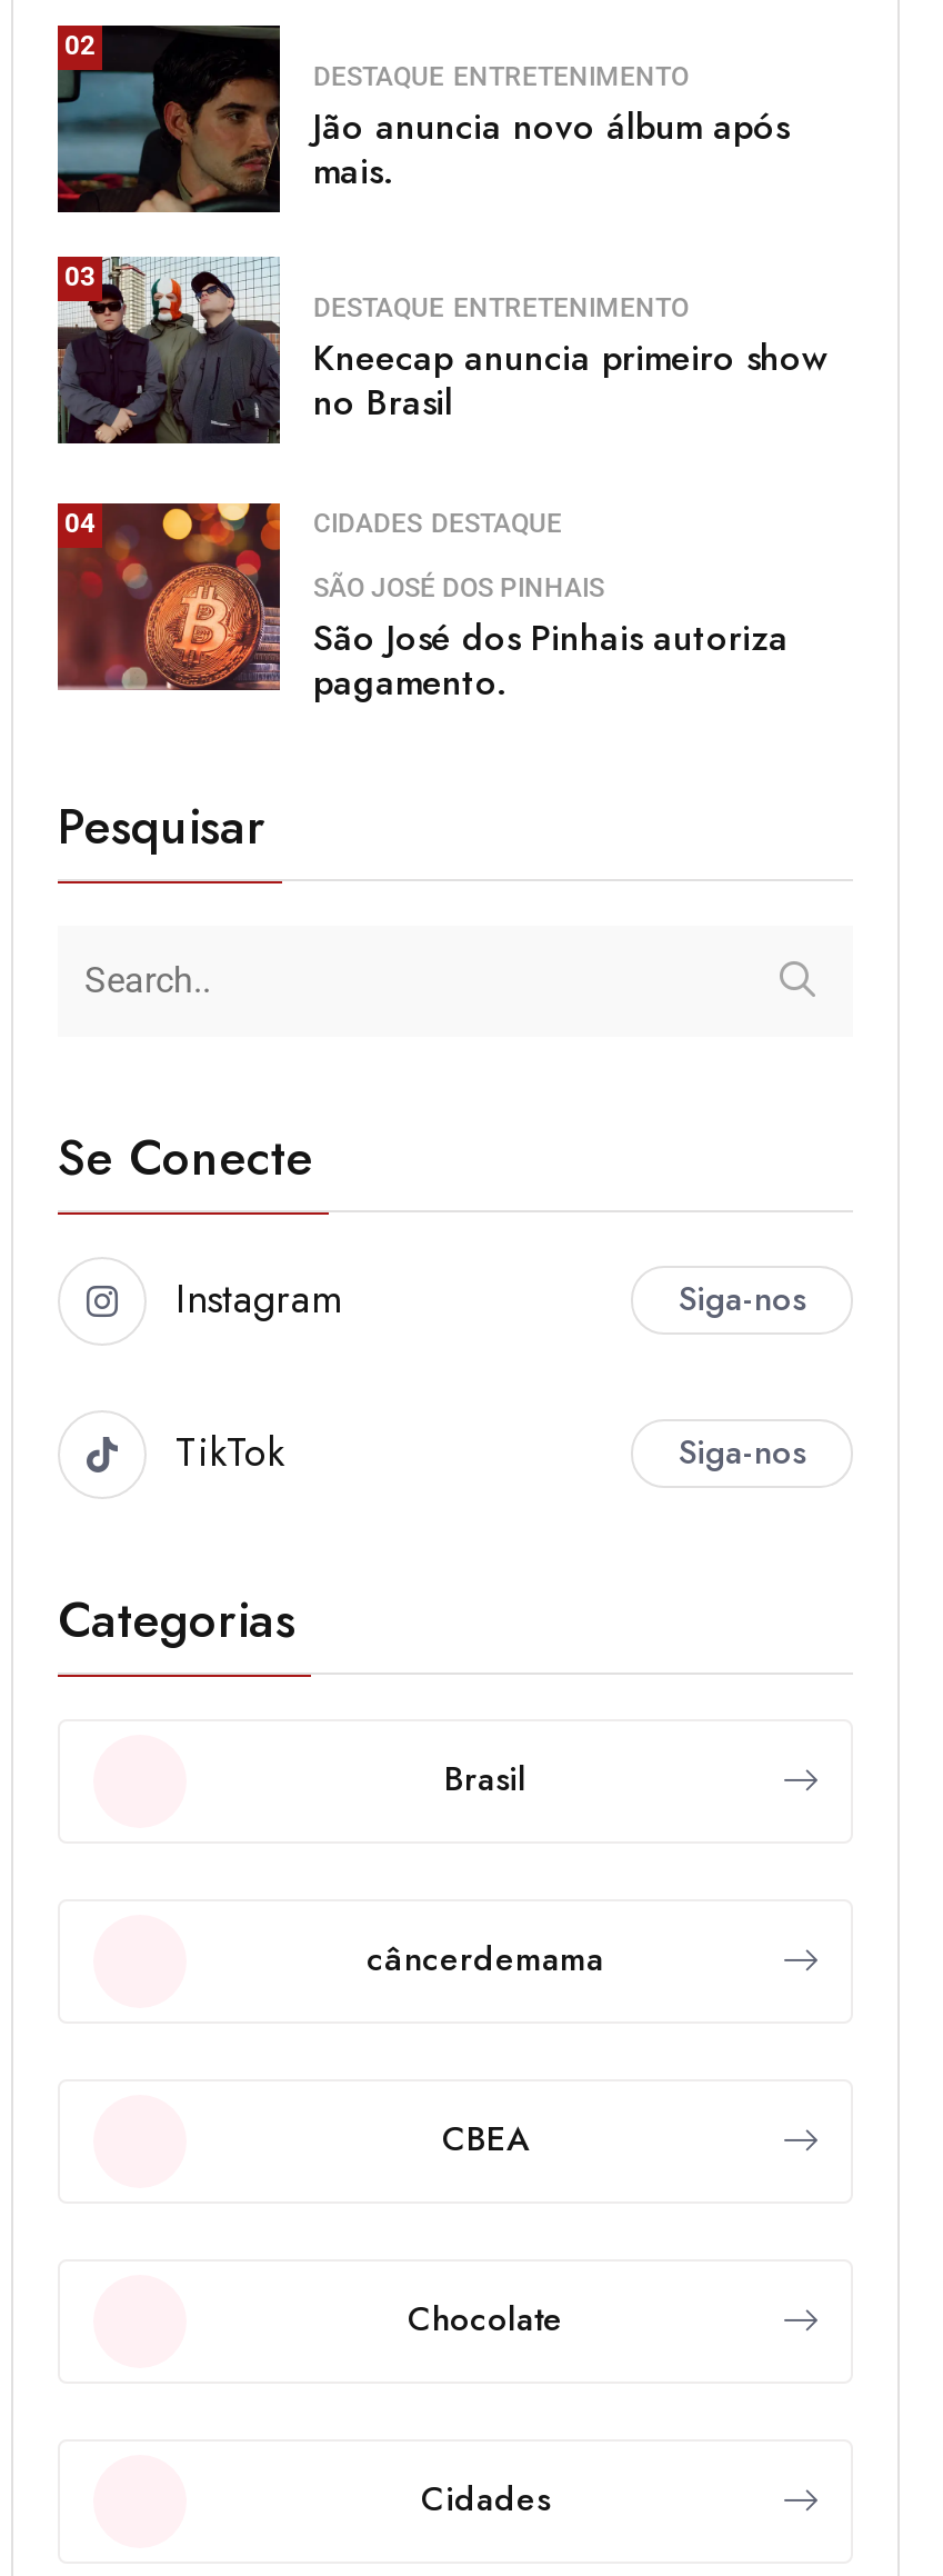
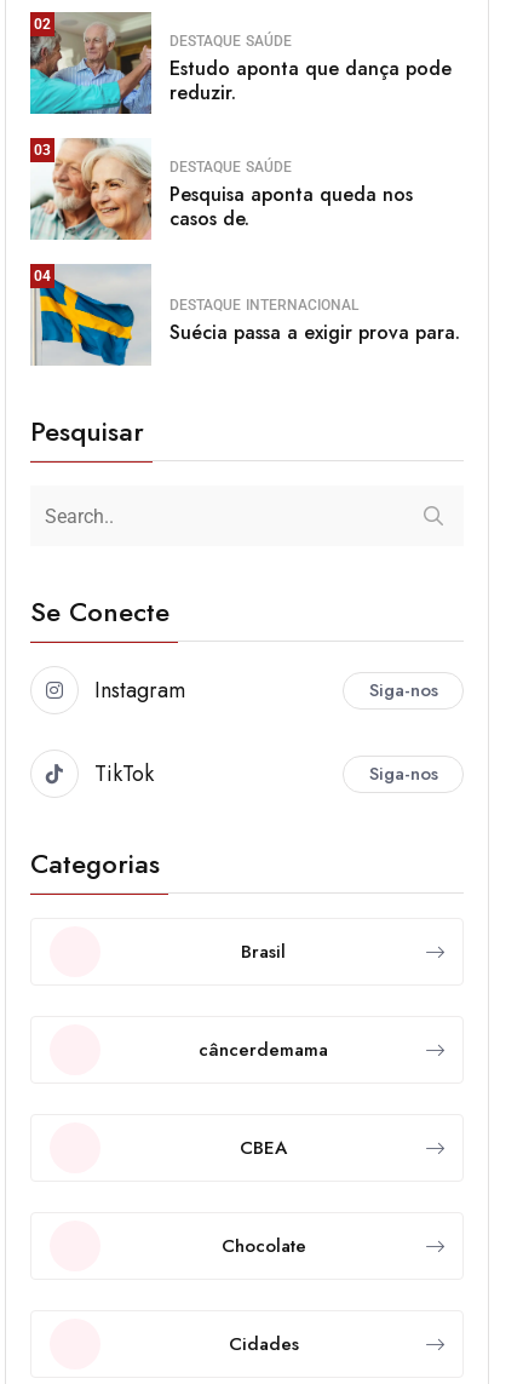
[56,24,789,216] [image] | DESTAQUE ENTRETENIMENTO | Jão anuncia novo álbum após | mais. -> [29,11,452,115] [image] | DESTAQUE SAÚDE | Estudo aponta que dança pode | reduzir.
[56,256,826,447] [image] | DESTAQUE ENTRETENIMENTO | Kneecap anuncia primeiro show | no Brasil -> [29,137,413,241] [image] | DESTAQUE SAÚDE | Pesquisa aponta queda nos | casos de.
[56,502,789,707] [image] | CIDADES DESTAQUE | SÃO JOSÉ DOS PINHAIS | São José dos Pinhais autoriza | pagamento. -> [30,263,460,366] [image] | DESTAQUE INTERNACIONAL | Suécia passa a exigir prova para.

